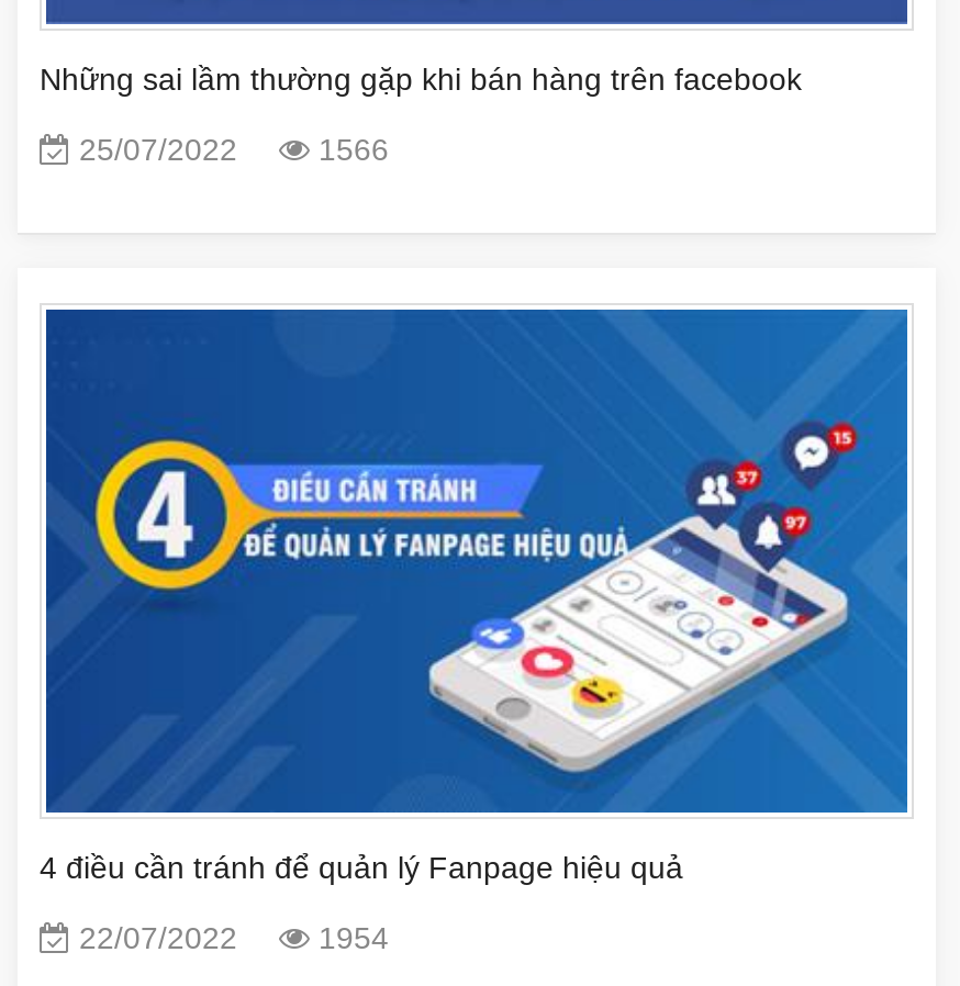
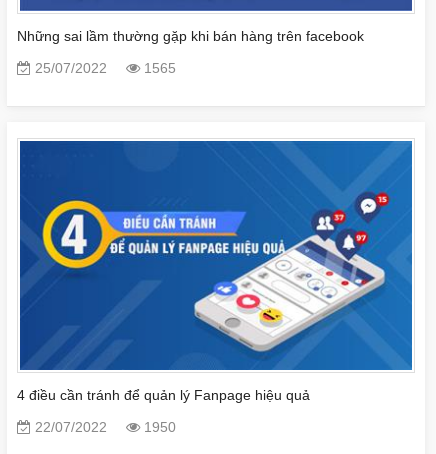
[310,132,389,168] 1566 -> [140,60,176,76] 1565
[310,919,389,954] 1954 -> [140,419,176,435] 1950

